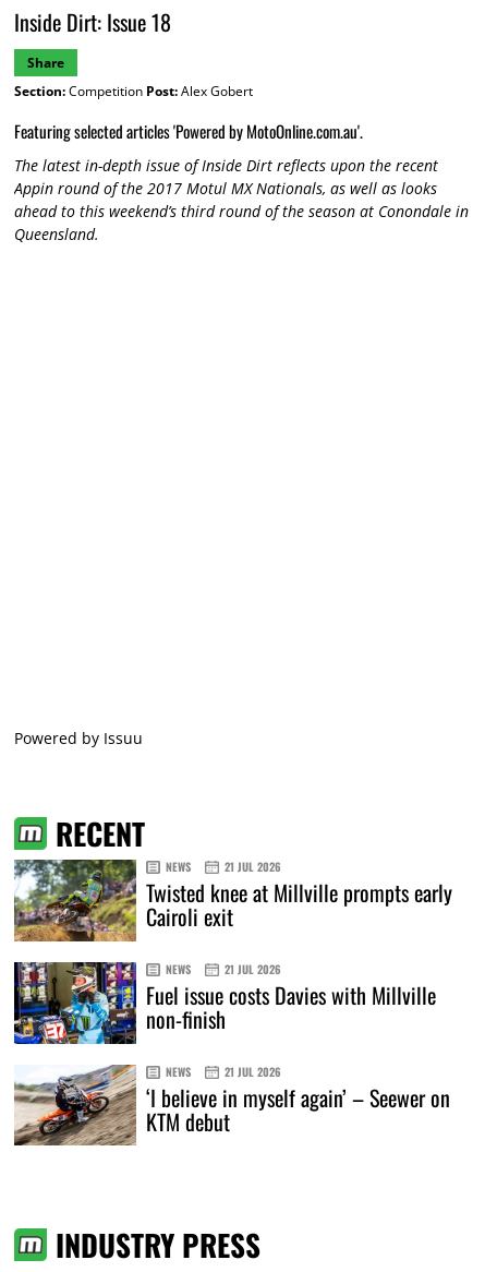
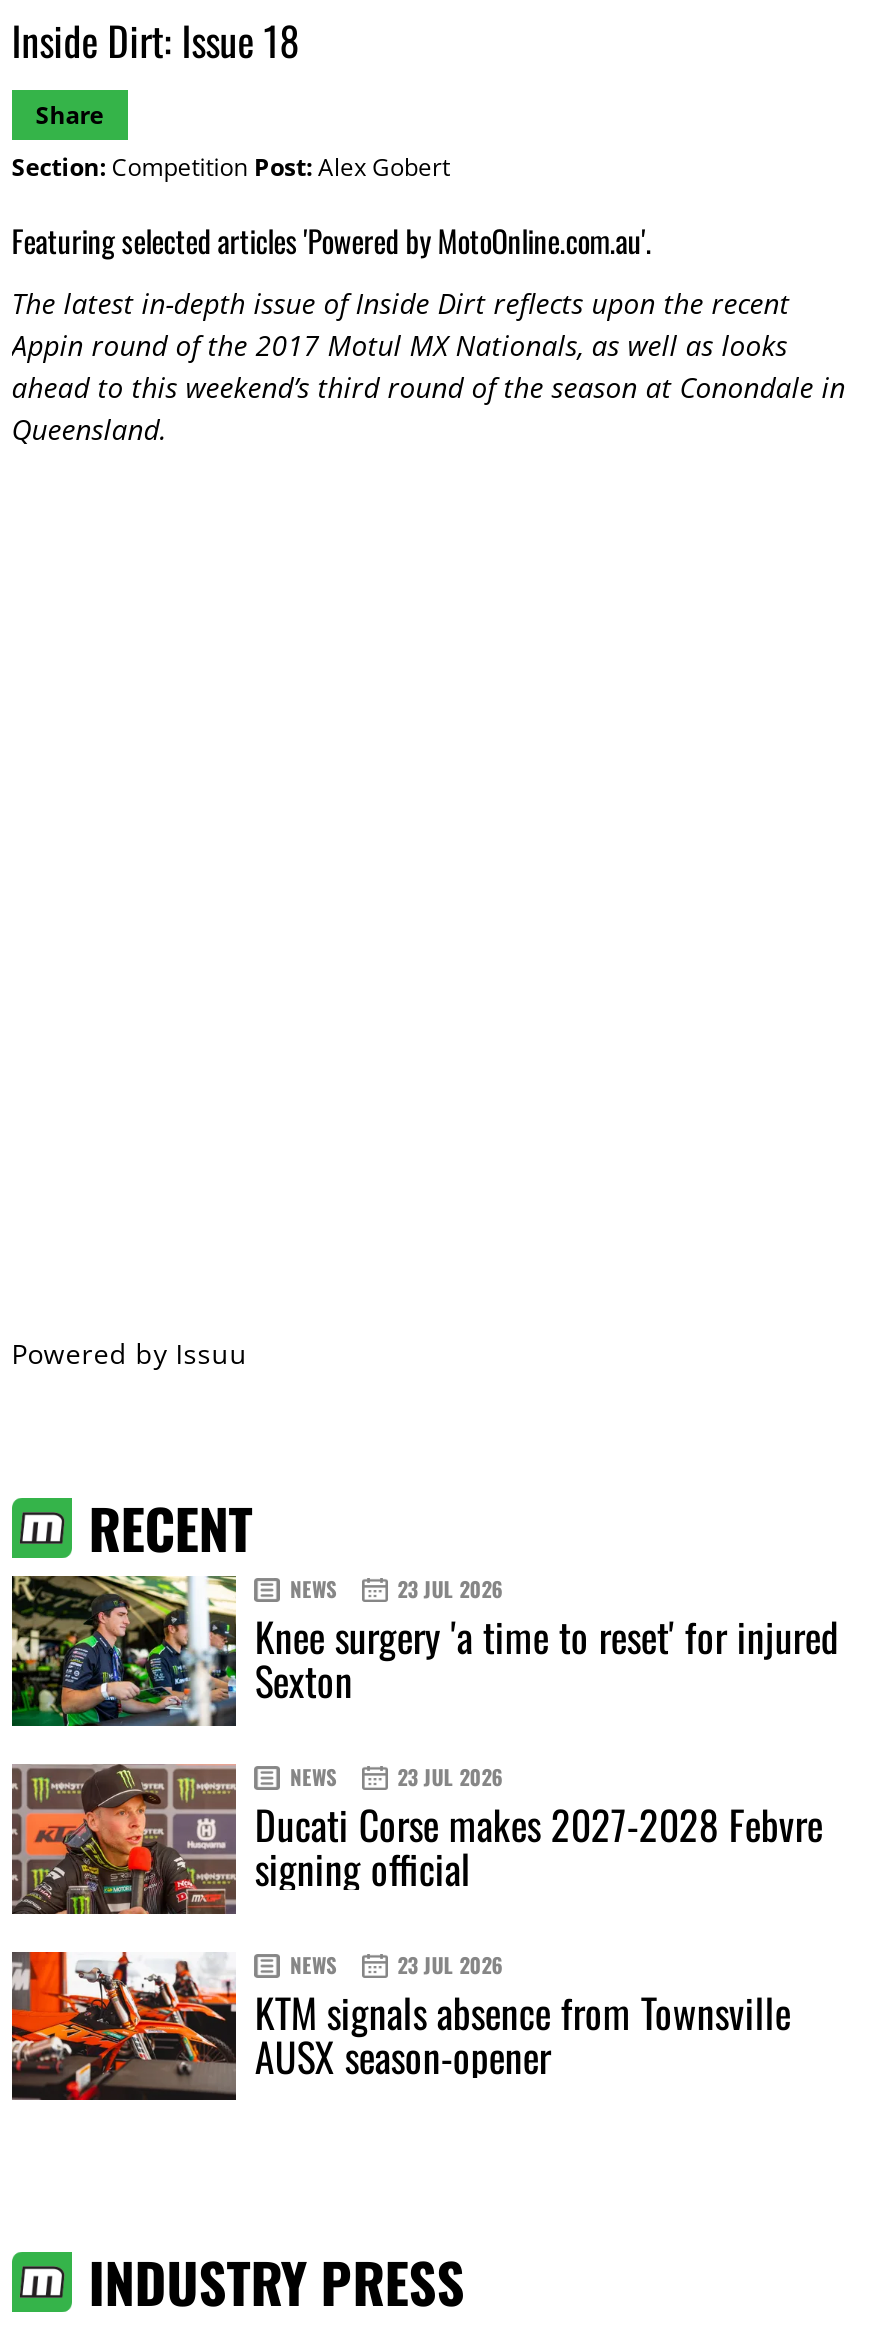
[13,859,453,943] [image] | 21 JUL 2026 | Twisted knee at Millville prompts early | Cairoli exit -> [10,1574,839,1728] [image] | 23 JUL 2026 | Knee surgery 'a time to reset' for injured | Sexton
[13,961,436,1045] [image] | 21 JUL 2026 | Fuel issue costs Davies with Millville | non-finish -> [10,1762,823,1916] [image] | 23 JUL 2026 | Ducati Corse makes 2027-2028 Febvre | signing official
[13,1063,451,1147] [image] | 21 JUL 2026 | ‘I believe in myself again’ – Seewer on | KTM debut -> [10,1950,791,2102] [image] | 23 JUL 2026 | KTM signals absence from Townsville | AUSX season-opener

